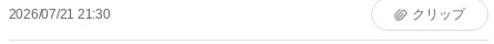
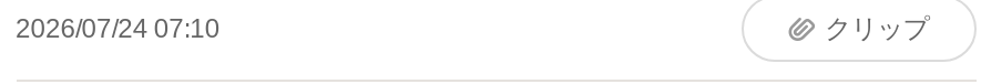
[8,6,110,22] 2026/07/21 21:30 -> [16,13,220,44] 2026/07/24 07:10

